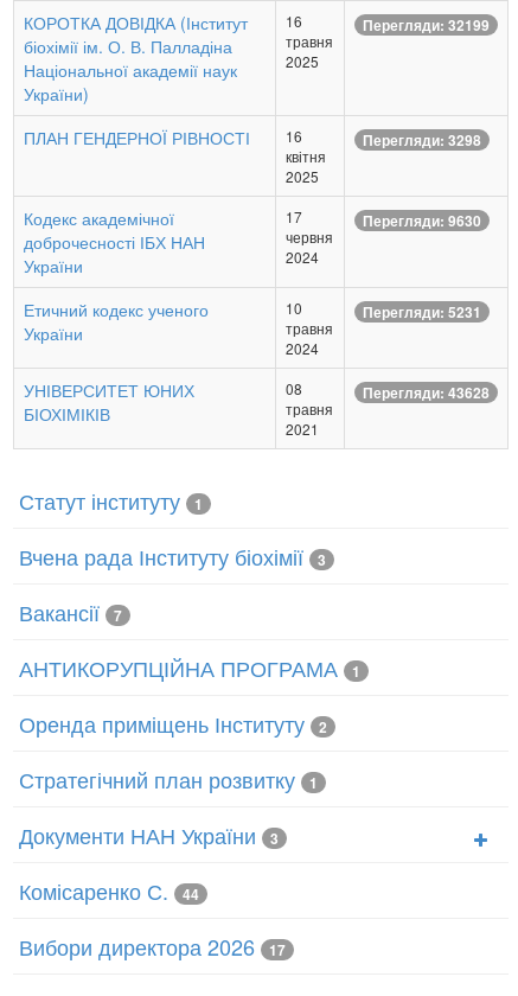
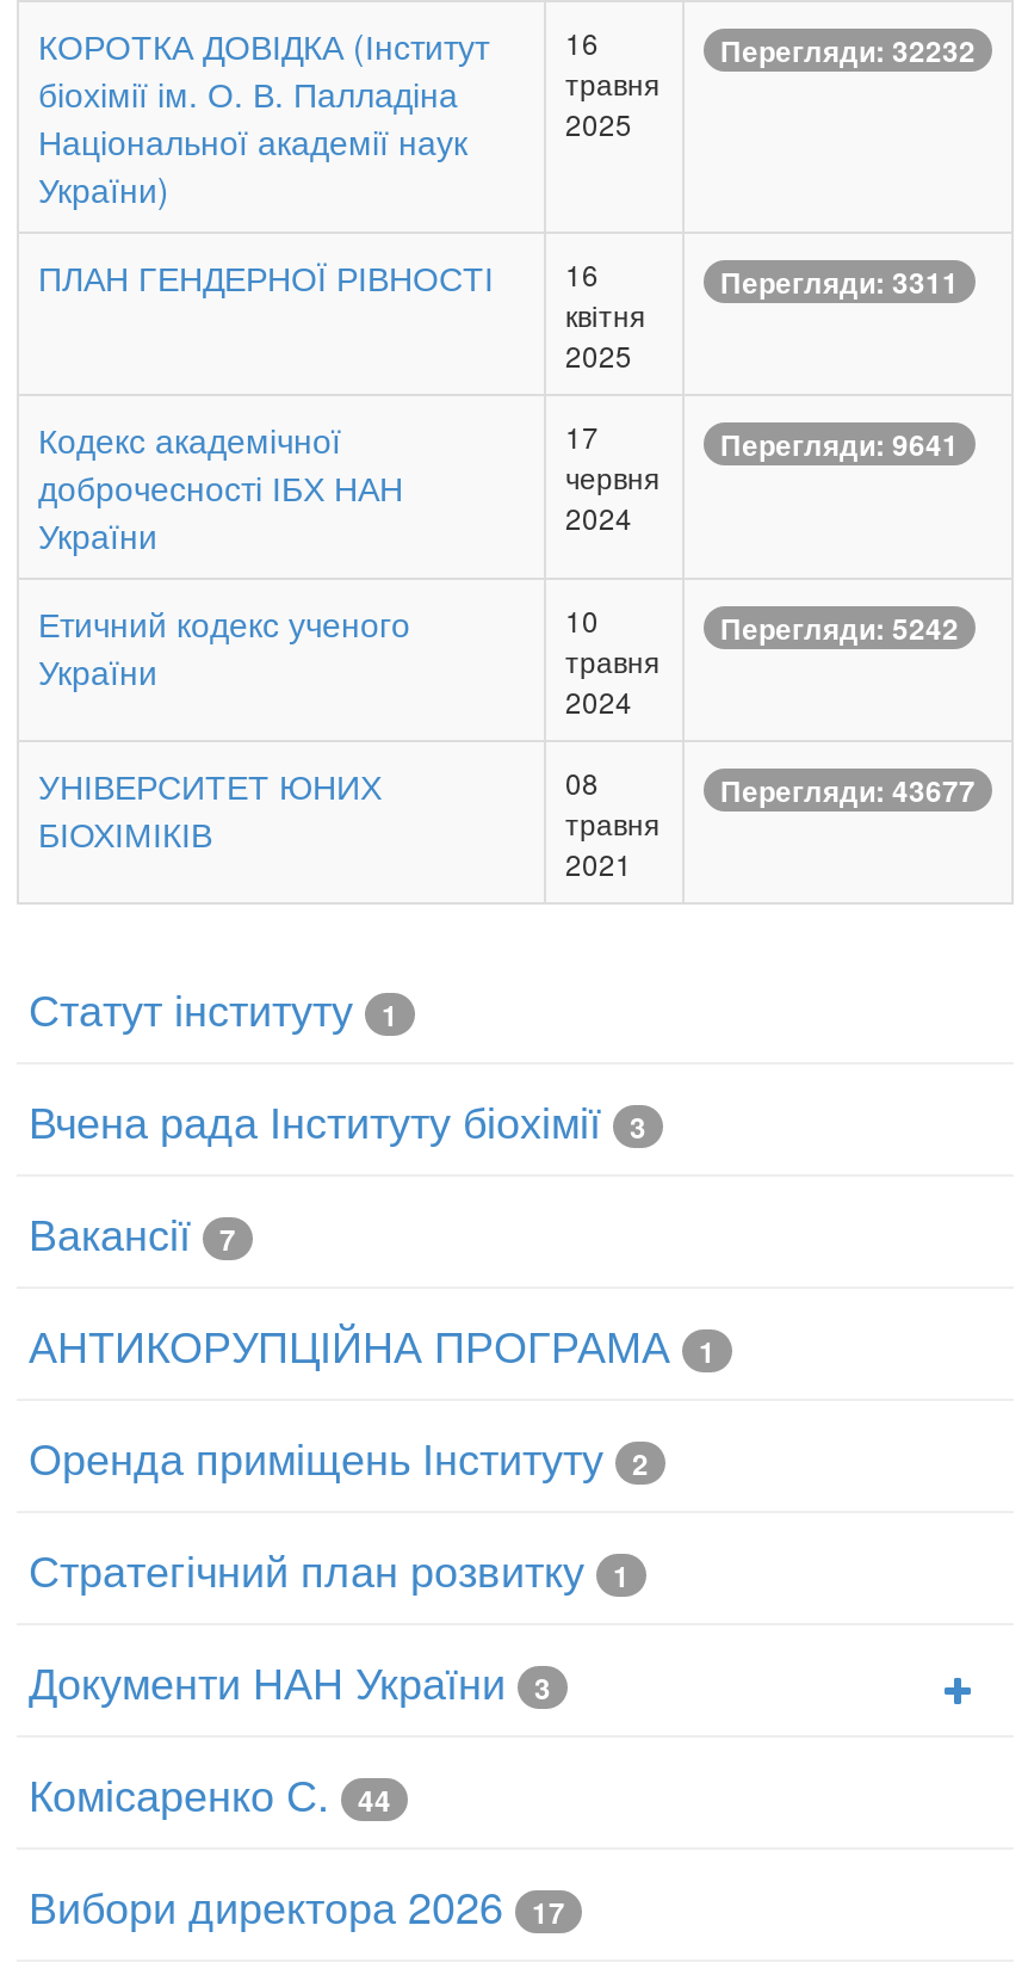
[363,15,490,36] Перегляди: 32199 -> [720,30,976,73] Перегляди: 32232
[363,130,481,151] Перегляди: 3298 -> [720,261,959,304] Перегляди: 3311
[363,210,481,232] Перегляди: 9630 -> [720,423,959,466] Перегляди: 9641
[363,302,481,323] Перегляди: 5231 -> [720,607,959,650] Перегляди: 5242
[363,382,490,404] Перегляди: 43628 -> [720,770,976,812] Перегляди: 43677

